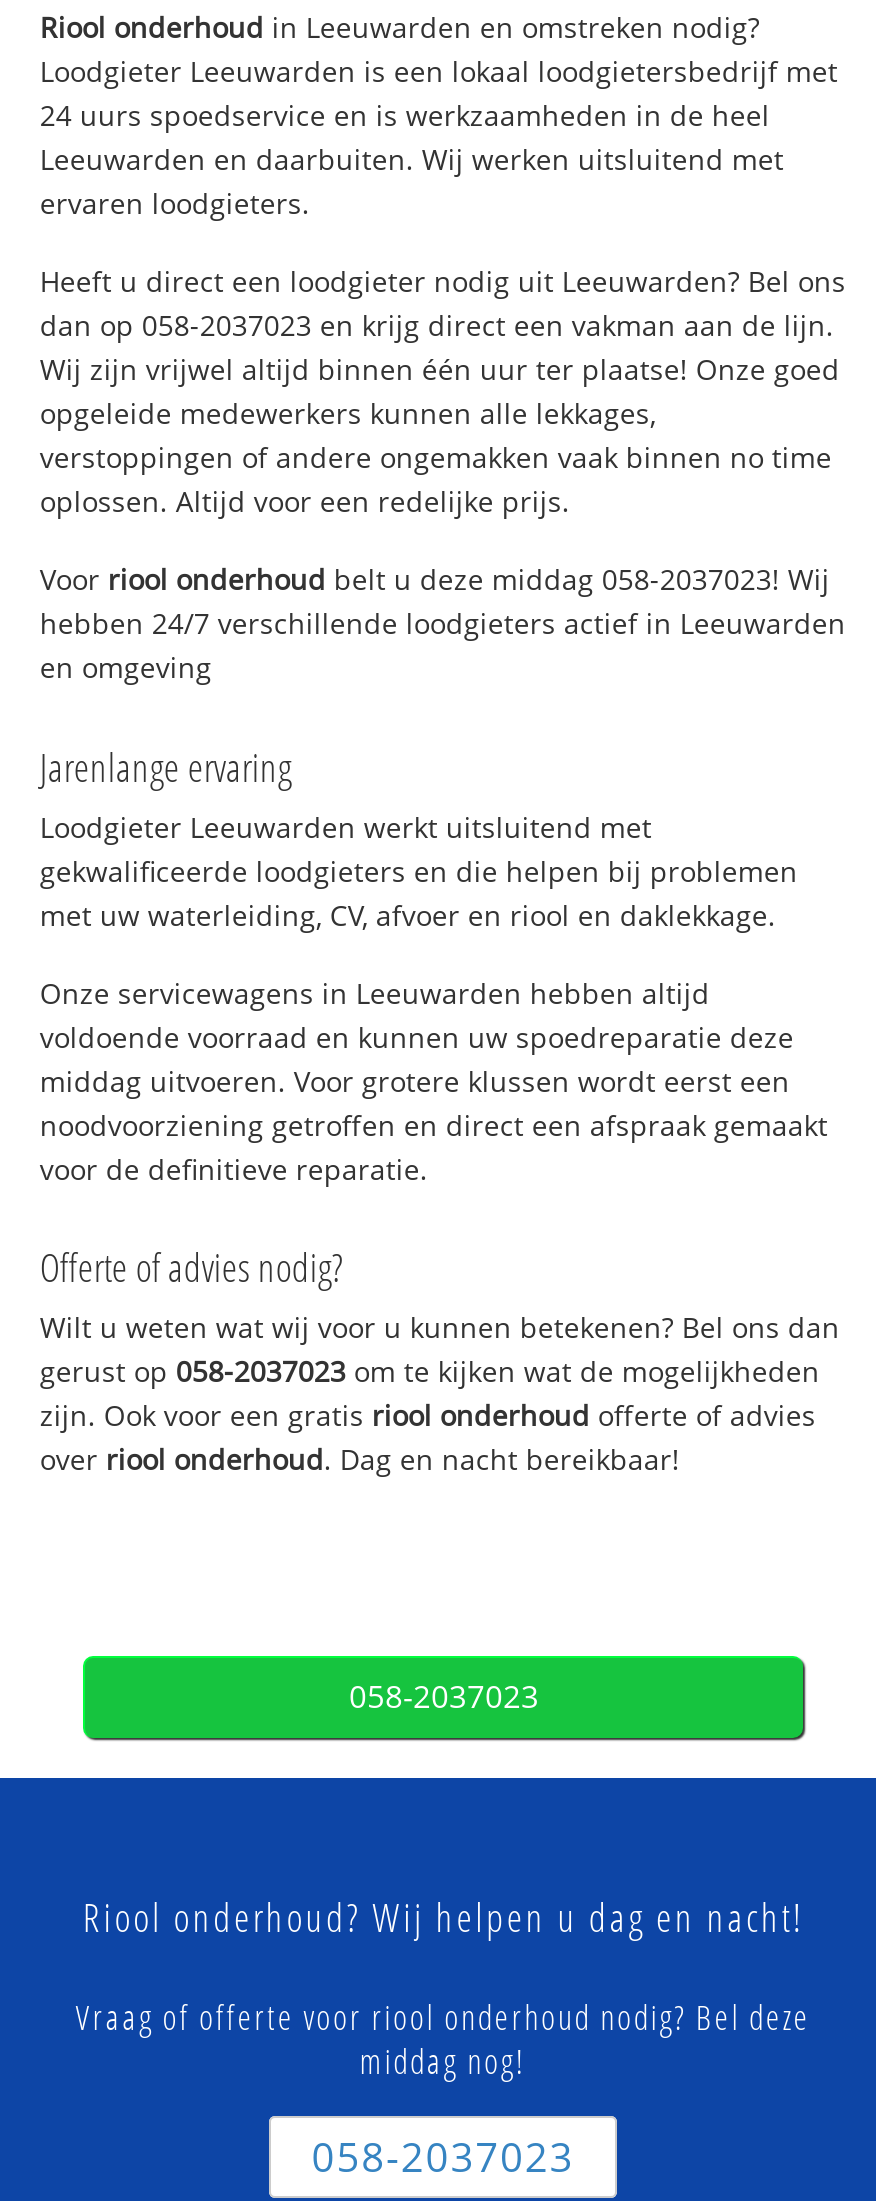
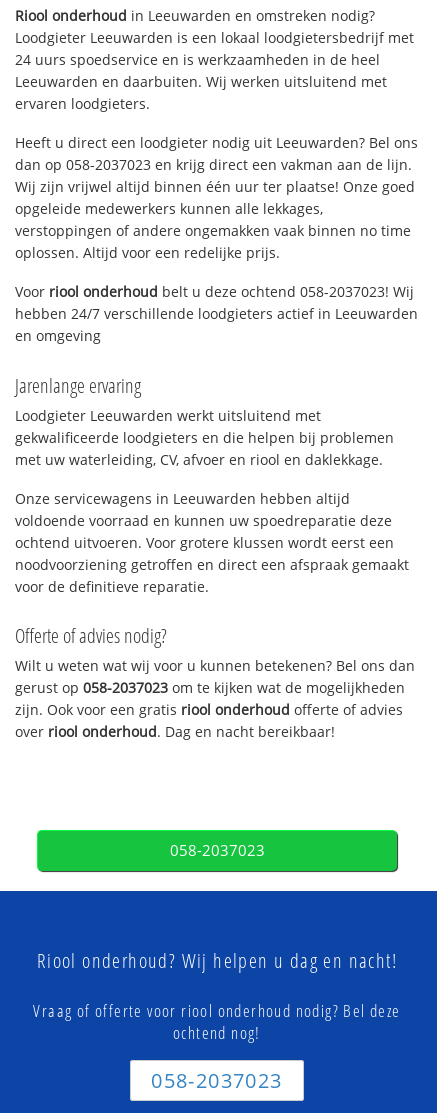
[40,560,830,598] Voor riool onderhoud belt u deze middag 058-2037023! Wij -> [15,282,414,301] Voor riool onderhoud belt u deze ochtend 058-2037023! Wij
[40,1061,790,1099] middag uitvoeren. Voor grotere klussen wordt eerst een -> [15,532,394,551] ochtend uitvoeren. Voor grotere klussen wordt eerst een
[360,2038,526,2084] middag nog! -> [173,1021,261,1044] ochtend nog!

